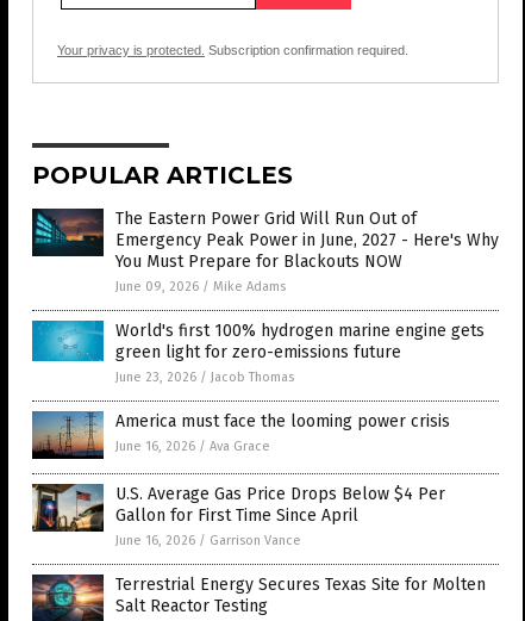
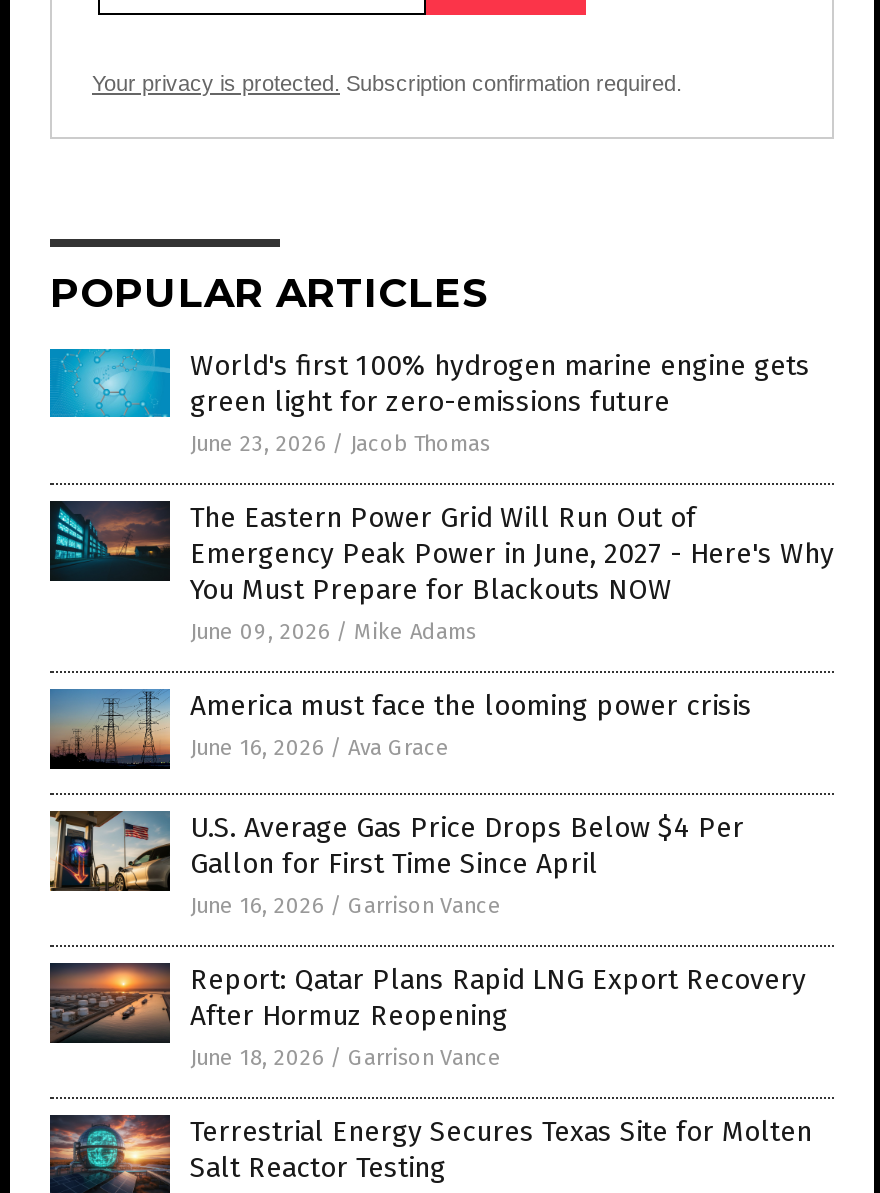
moved [31,321,485,385] -> [48,347,810,457]: [image] | World's first 100% hydrogen marine engine gets | green light for zero-emissions future | June 23, 2026 / Jacob Thomas
none -> [50,963,806,1071] [image] | Report: Qatar Plans Rapid LNG Export Recovery | After Hormuz Reopening | June 18, 2026 / Garrison Vance

